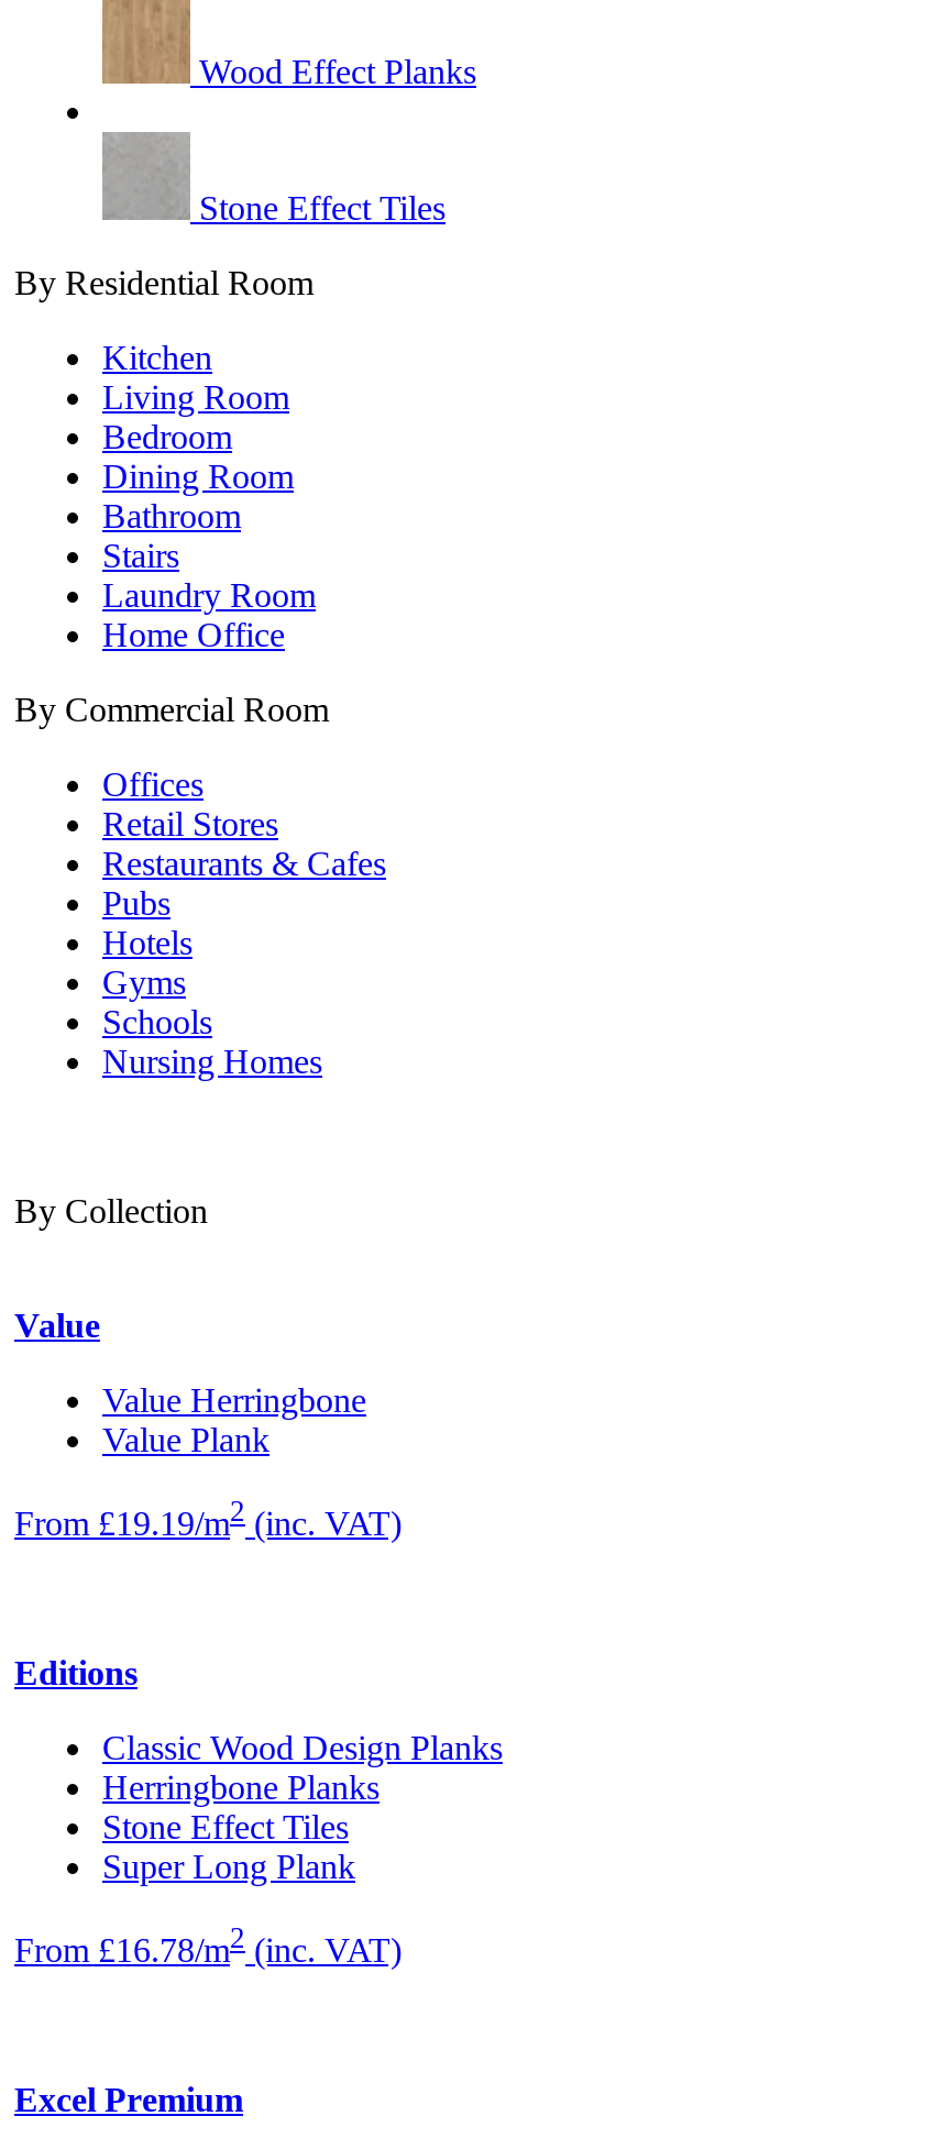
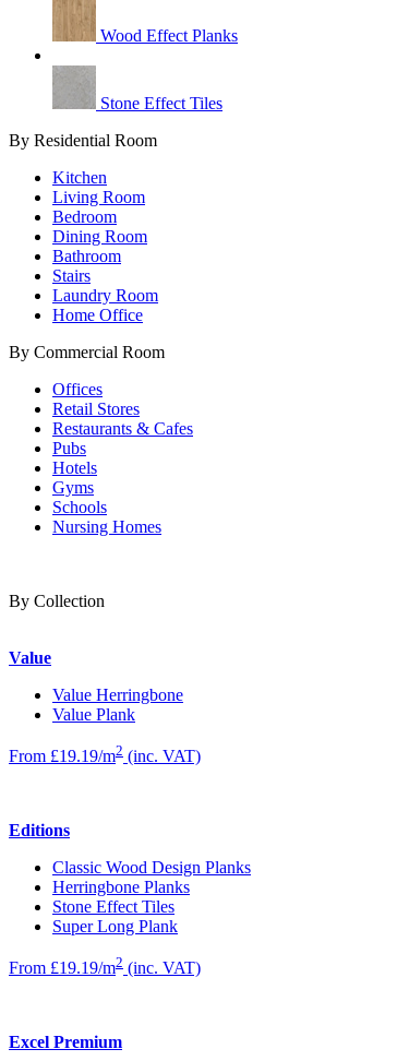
[14,1922,402,1969] From £16.78/m2 (inc. VAT) -> [9,954,201,977] From £19.19/m2 (inc. VAT)

